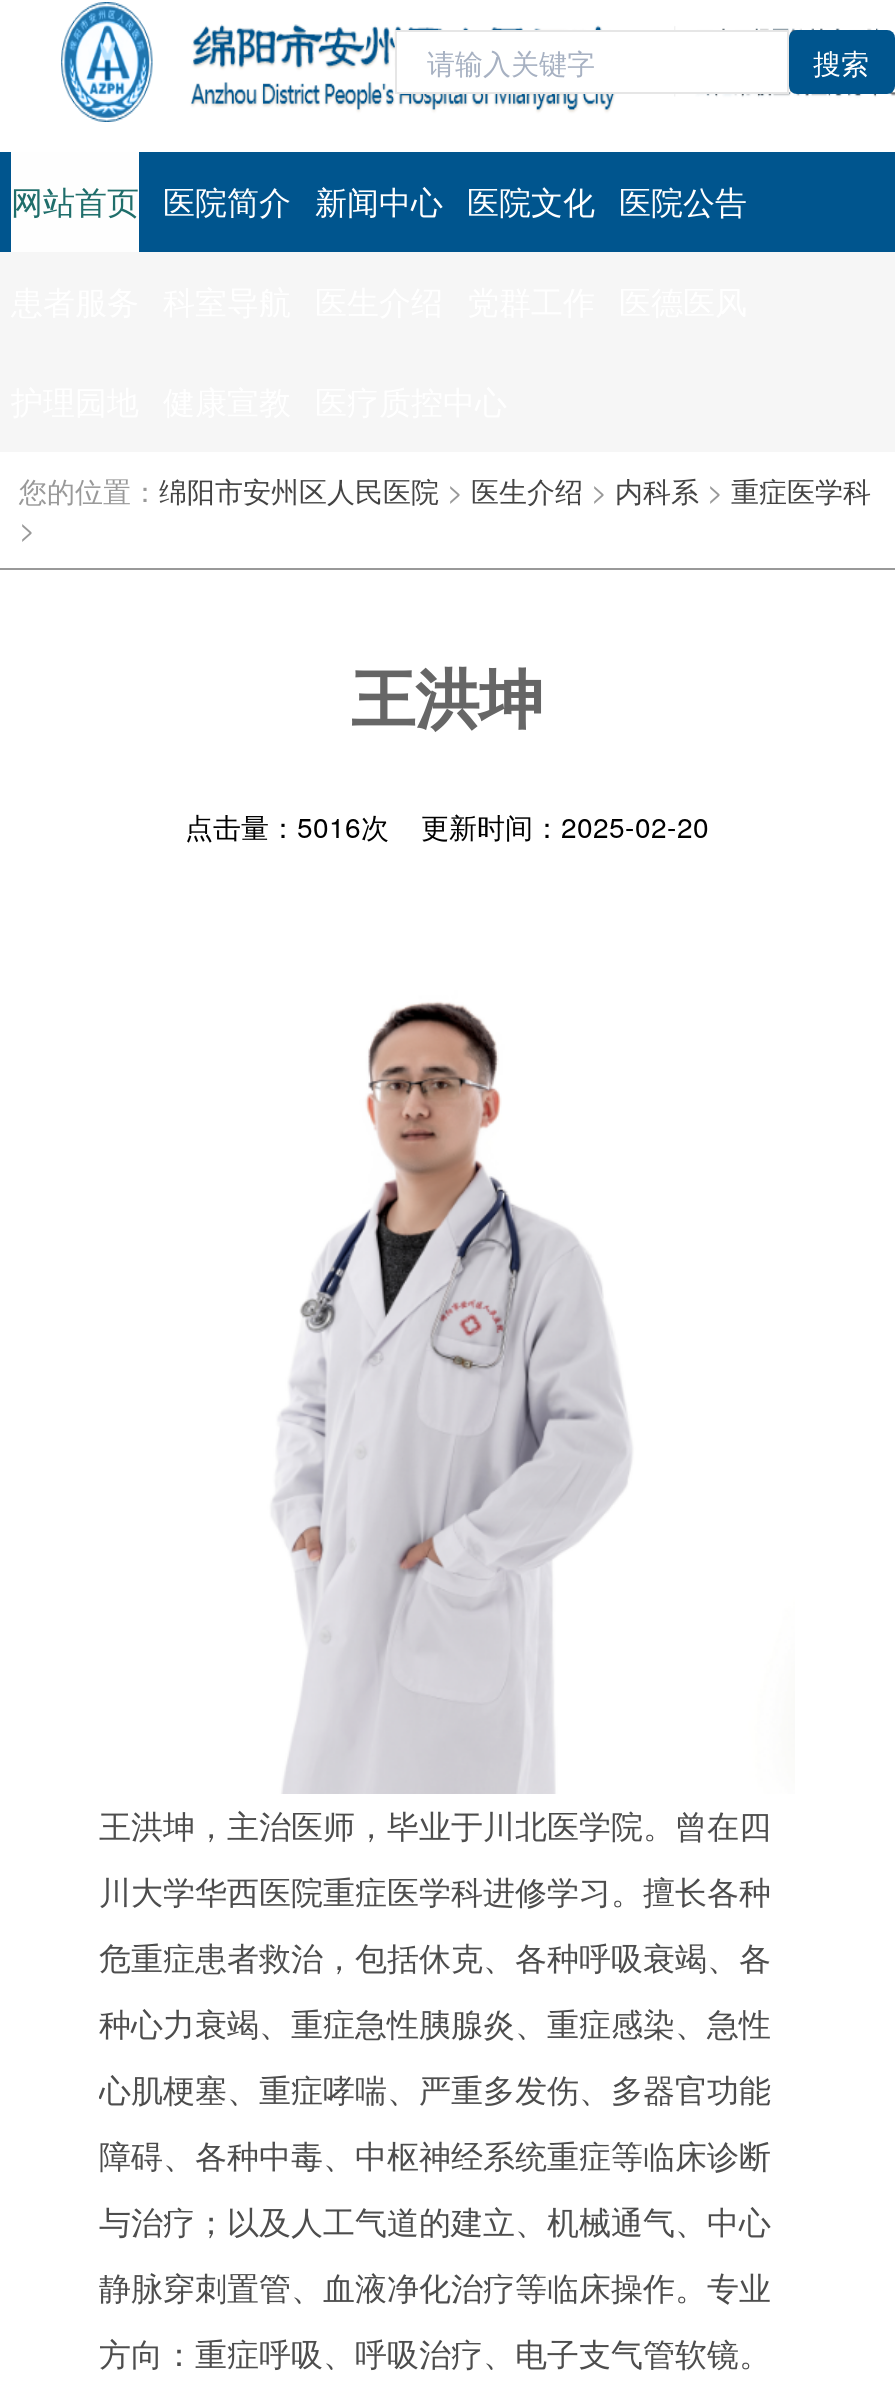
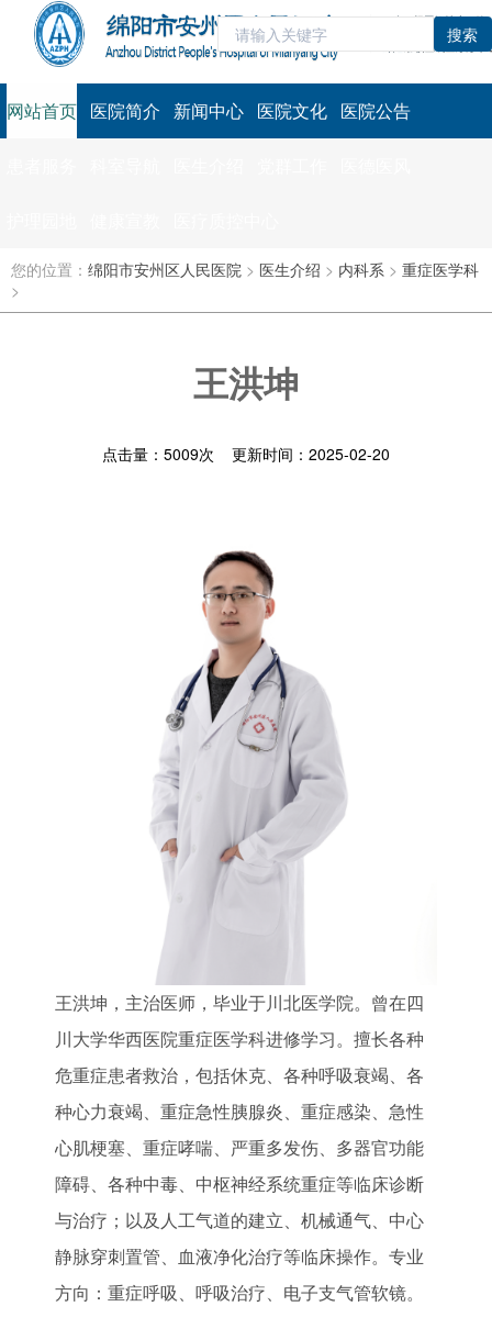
[185,806,709,846] 点击量：5016次 更新时间：2025-02-20 -> [102,443,390,465] 点击量：5009次 更新时间：2025-02-20

